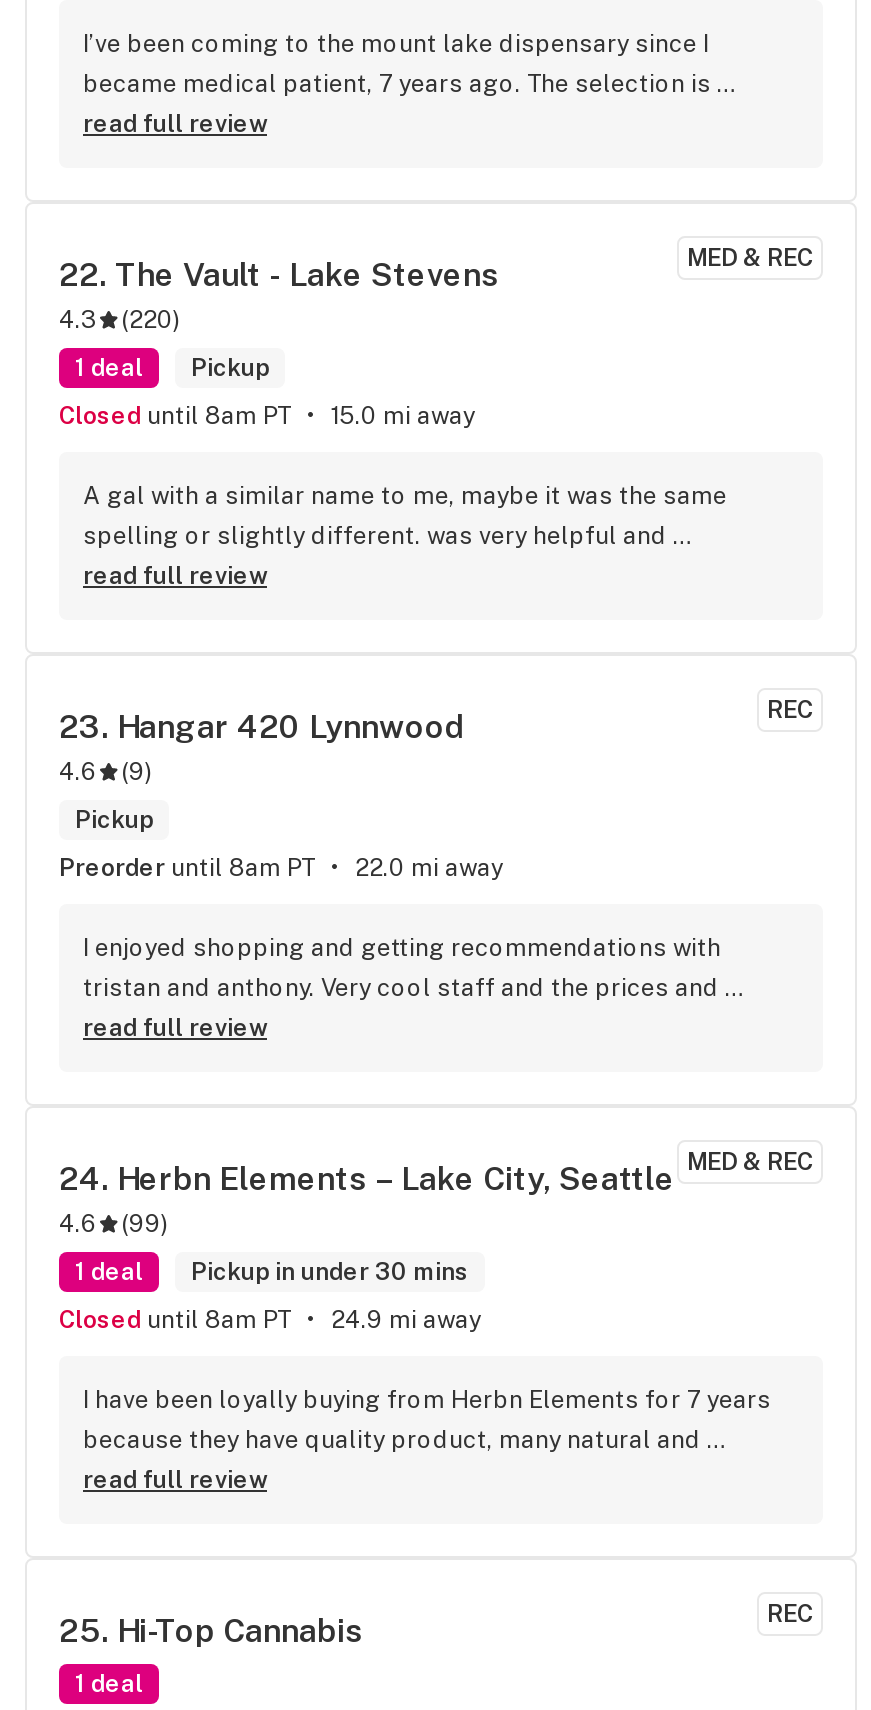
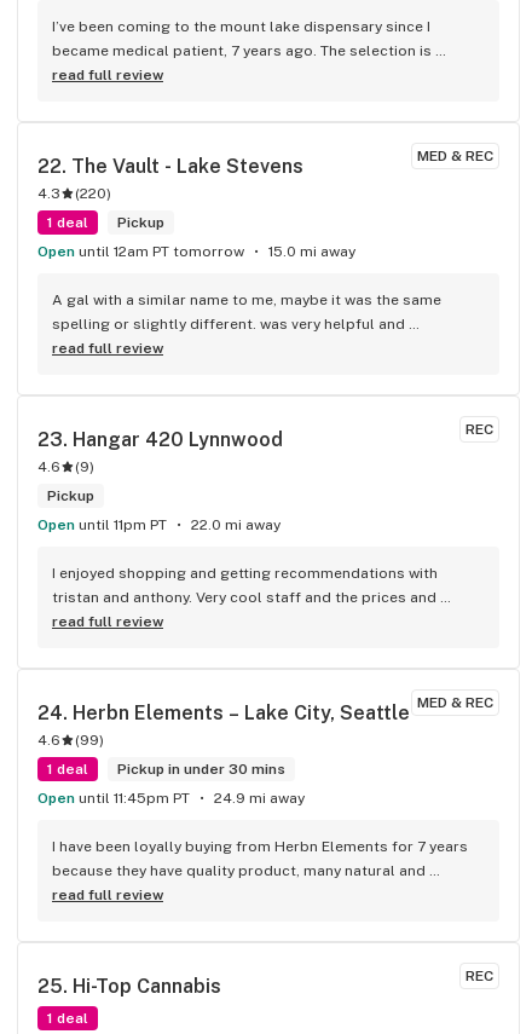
[75,402,291,430] Closed until 8am PT -> [48,243,244,260] Open until 12am PT tomorrow
[75,854,315,882] Preorder until 8am PT -> [48,516,167,533] Open until 11pm PT
[75,1306,291,1334] Closed until 8am PT -> [48,790,190,807] Open until 11:45pm PT

